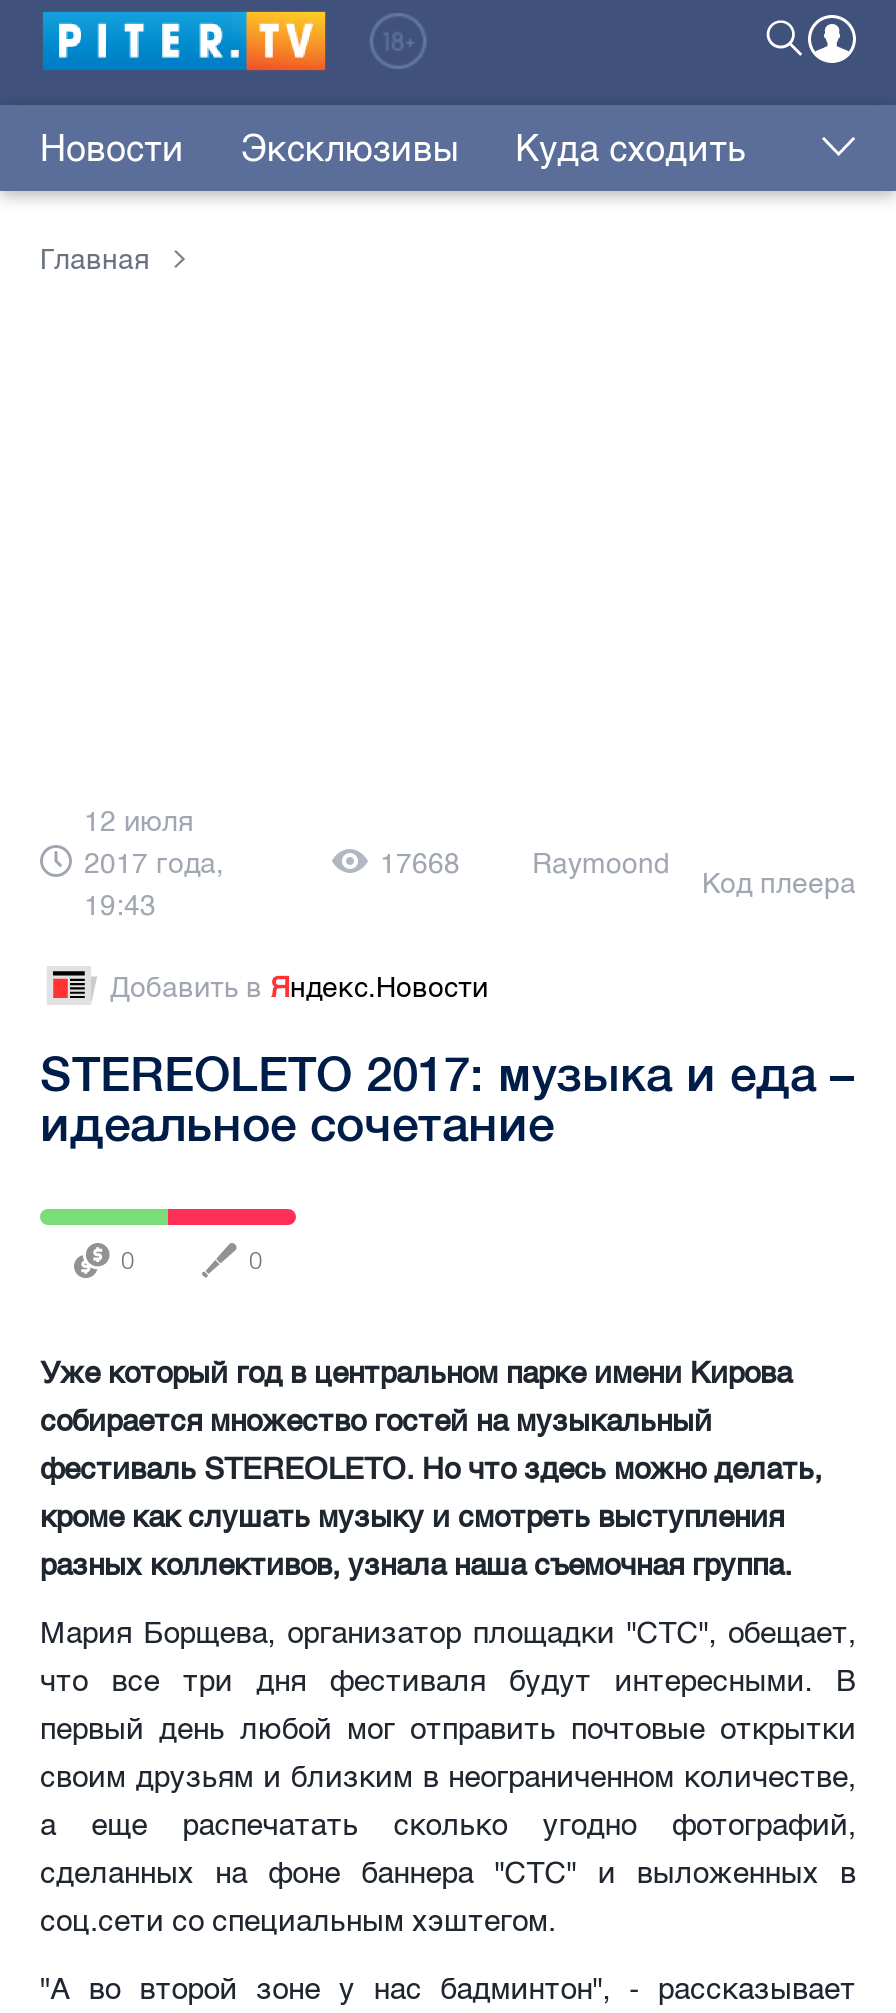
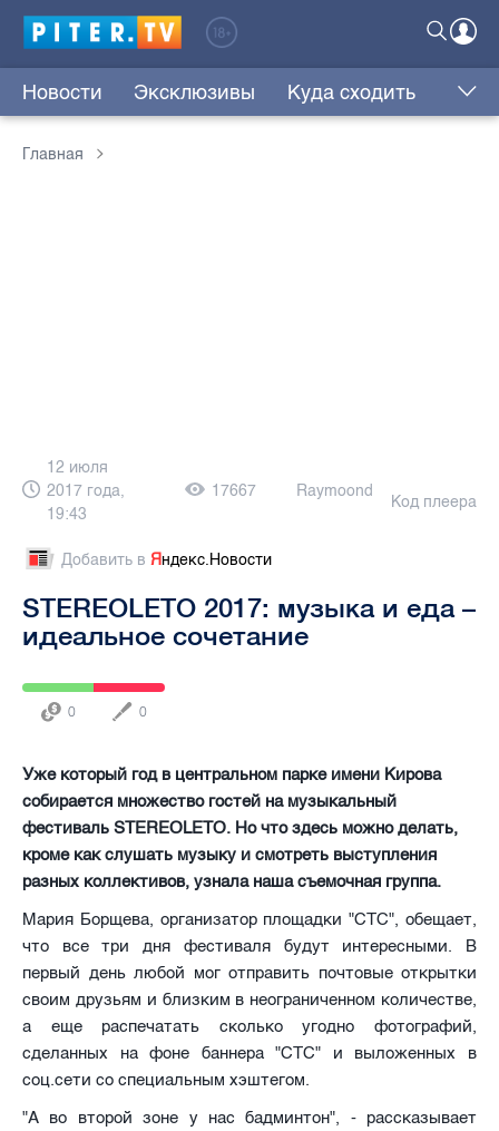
[380,846,460,880] 17668 -> [212,481,256,500] 17667

